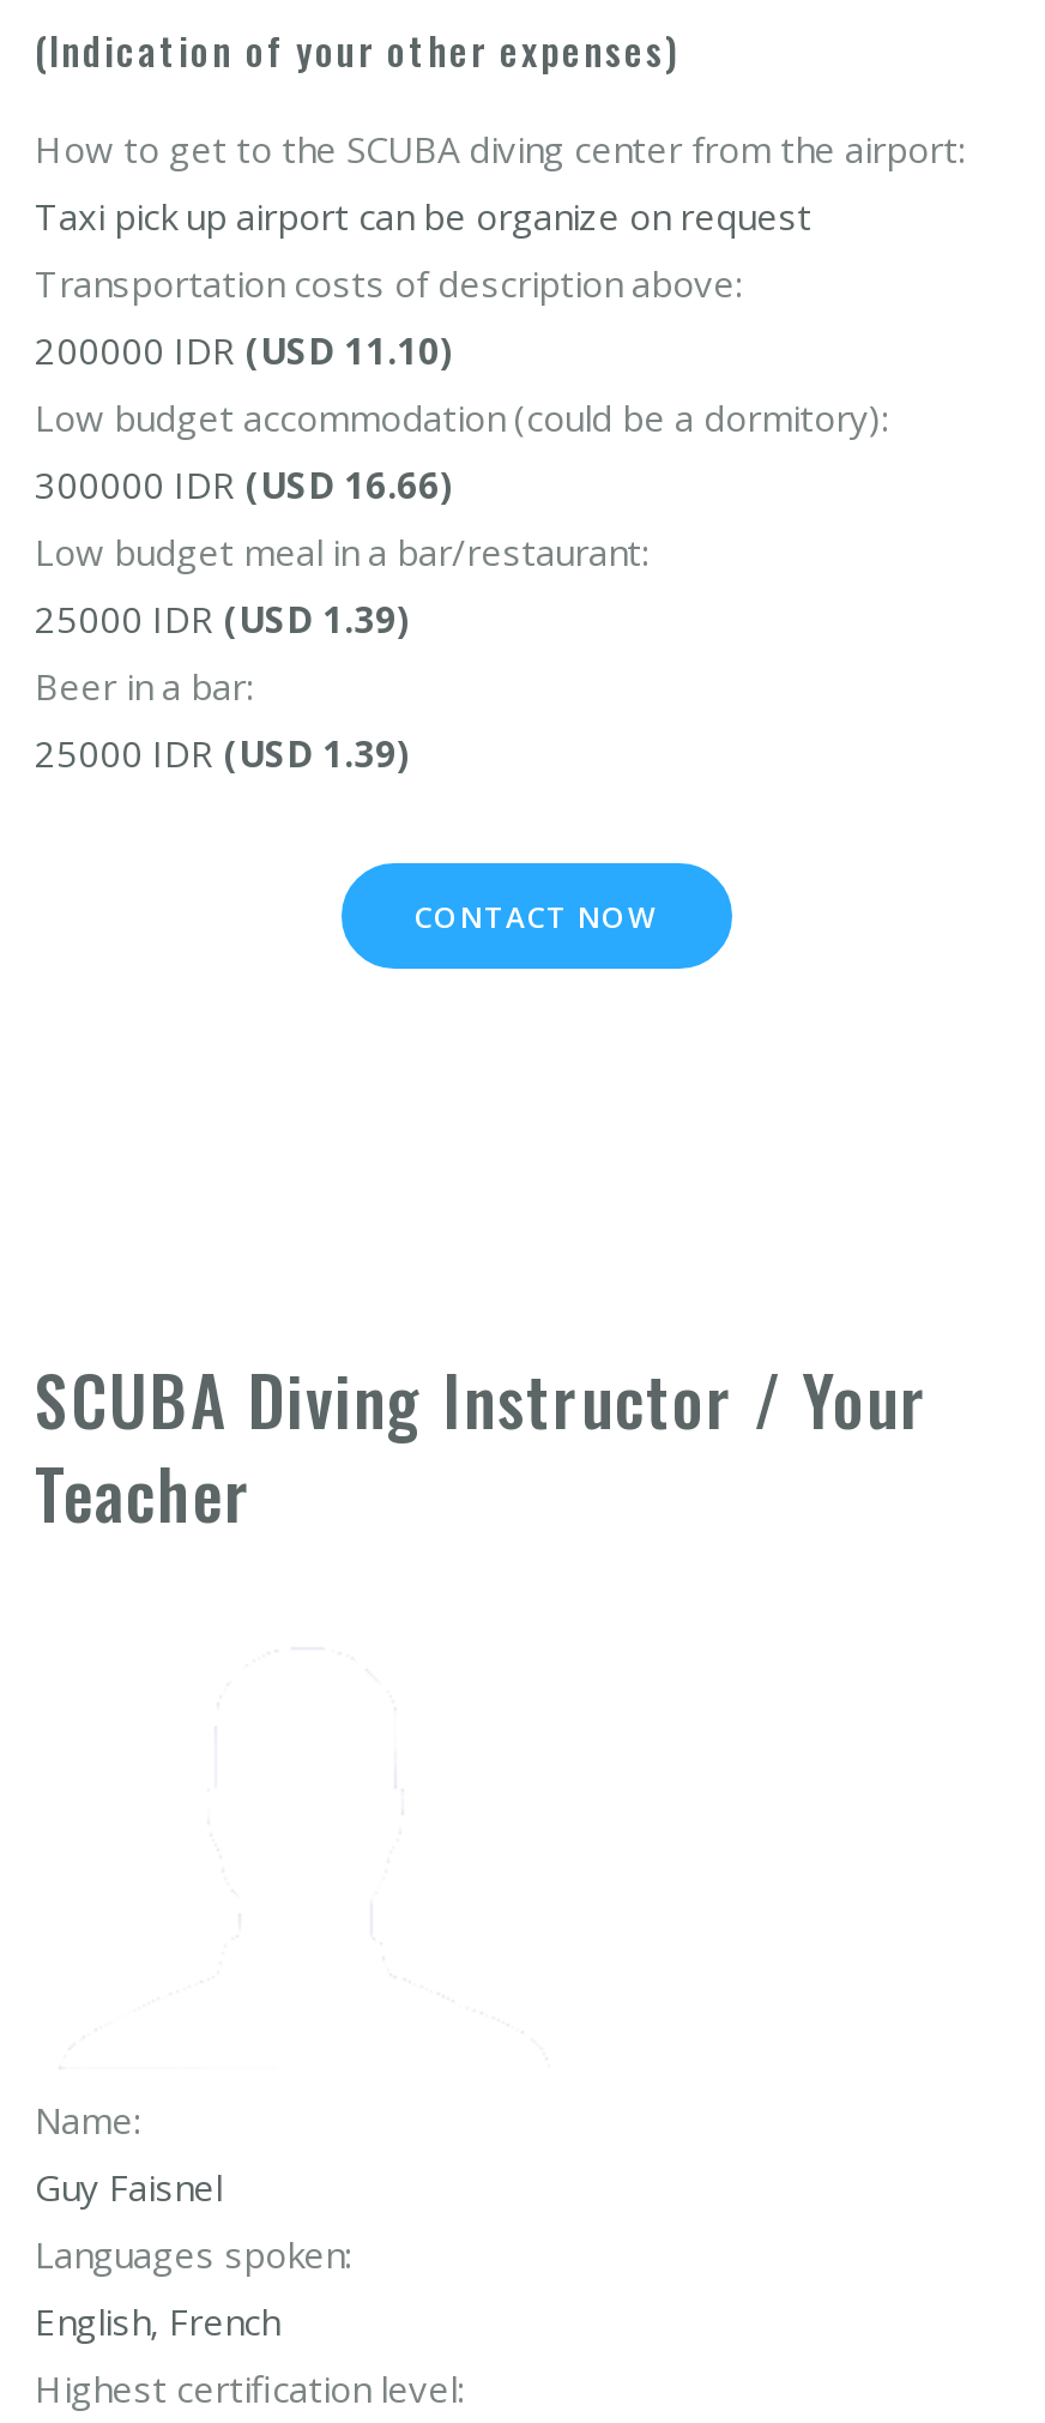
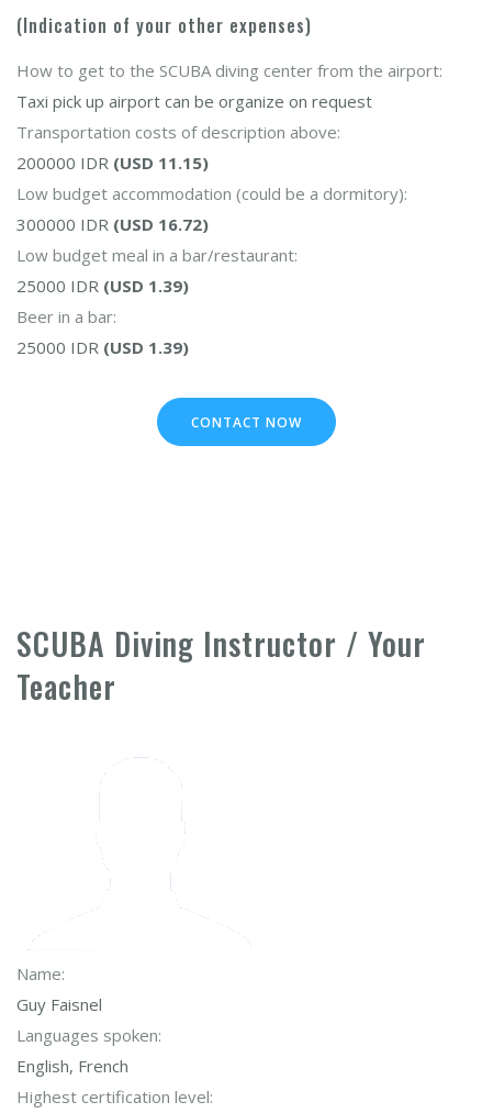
[35,326,454,374] 200000 IDR (USD 11.10) -> [16,152,209,174] 200000 IDR (USD 11.15)
[35,460,454,508] 300000 IDR (USD 16.66) -> [16,213,209,235] 300000 IDR (USD 16.72)

